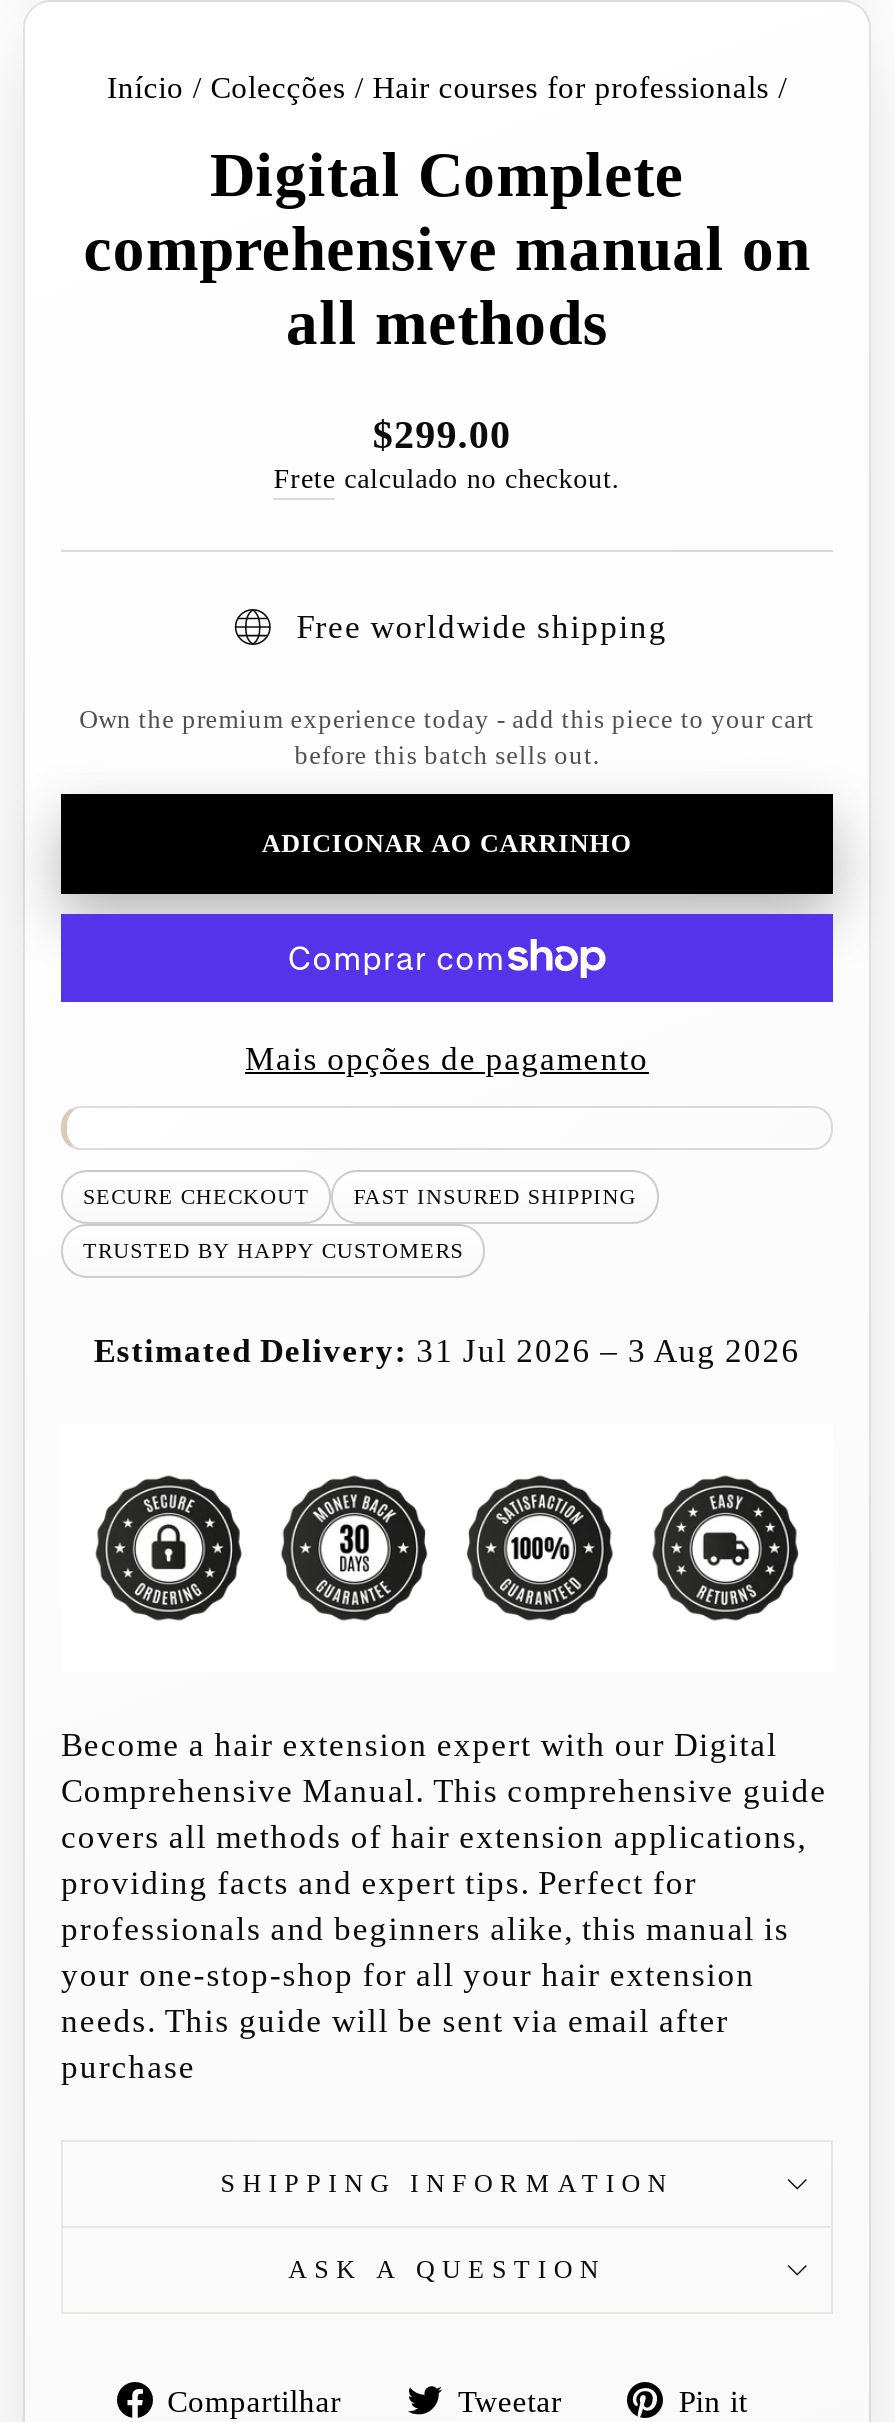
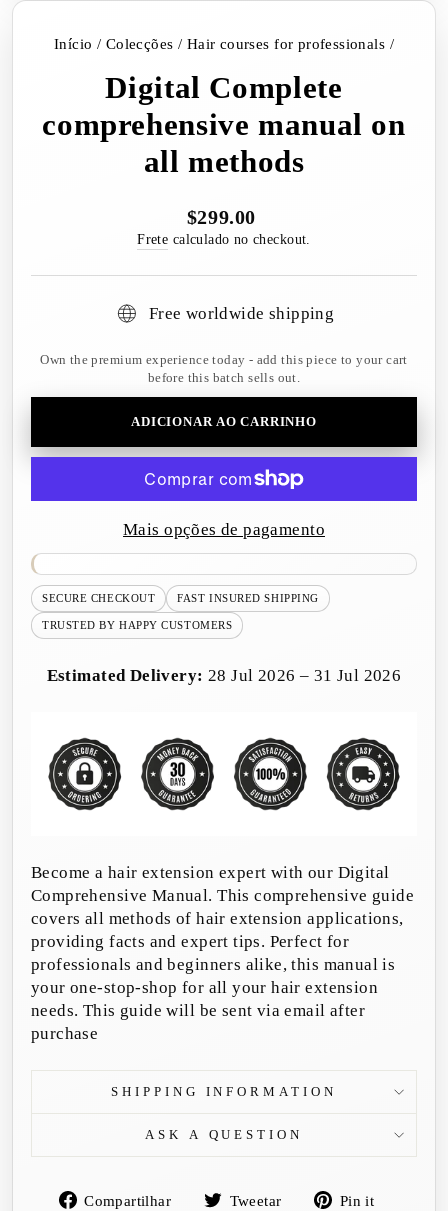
[94,1331,800,1369] Estimated Delivery: 31 Jul 2026 – 3 Aug 2026 -> [47,665,401,684] Estimated Delivery: 28 Jul 2026 – 31 Jul 2026

